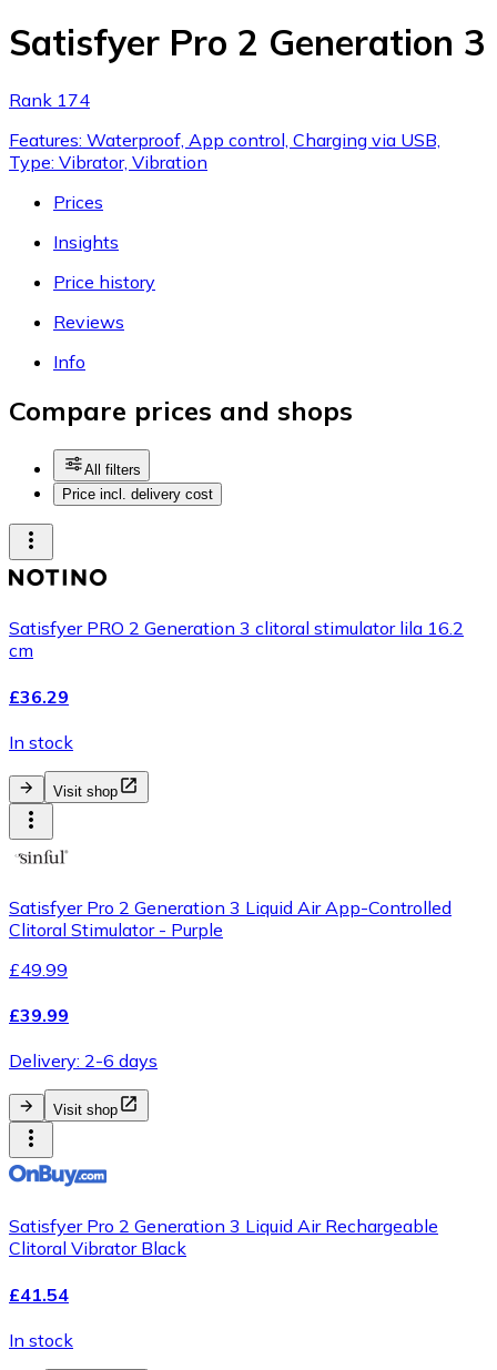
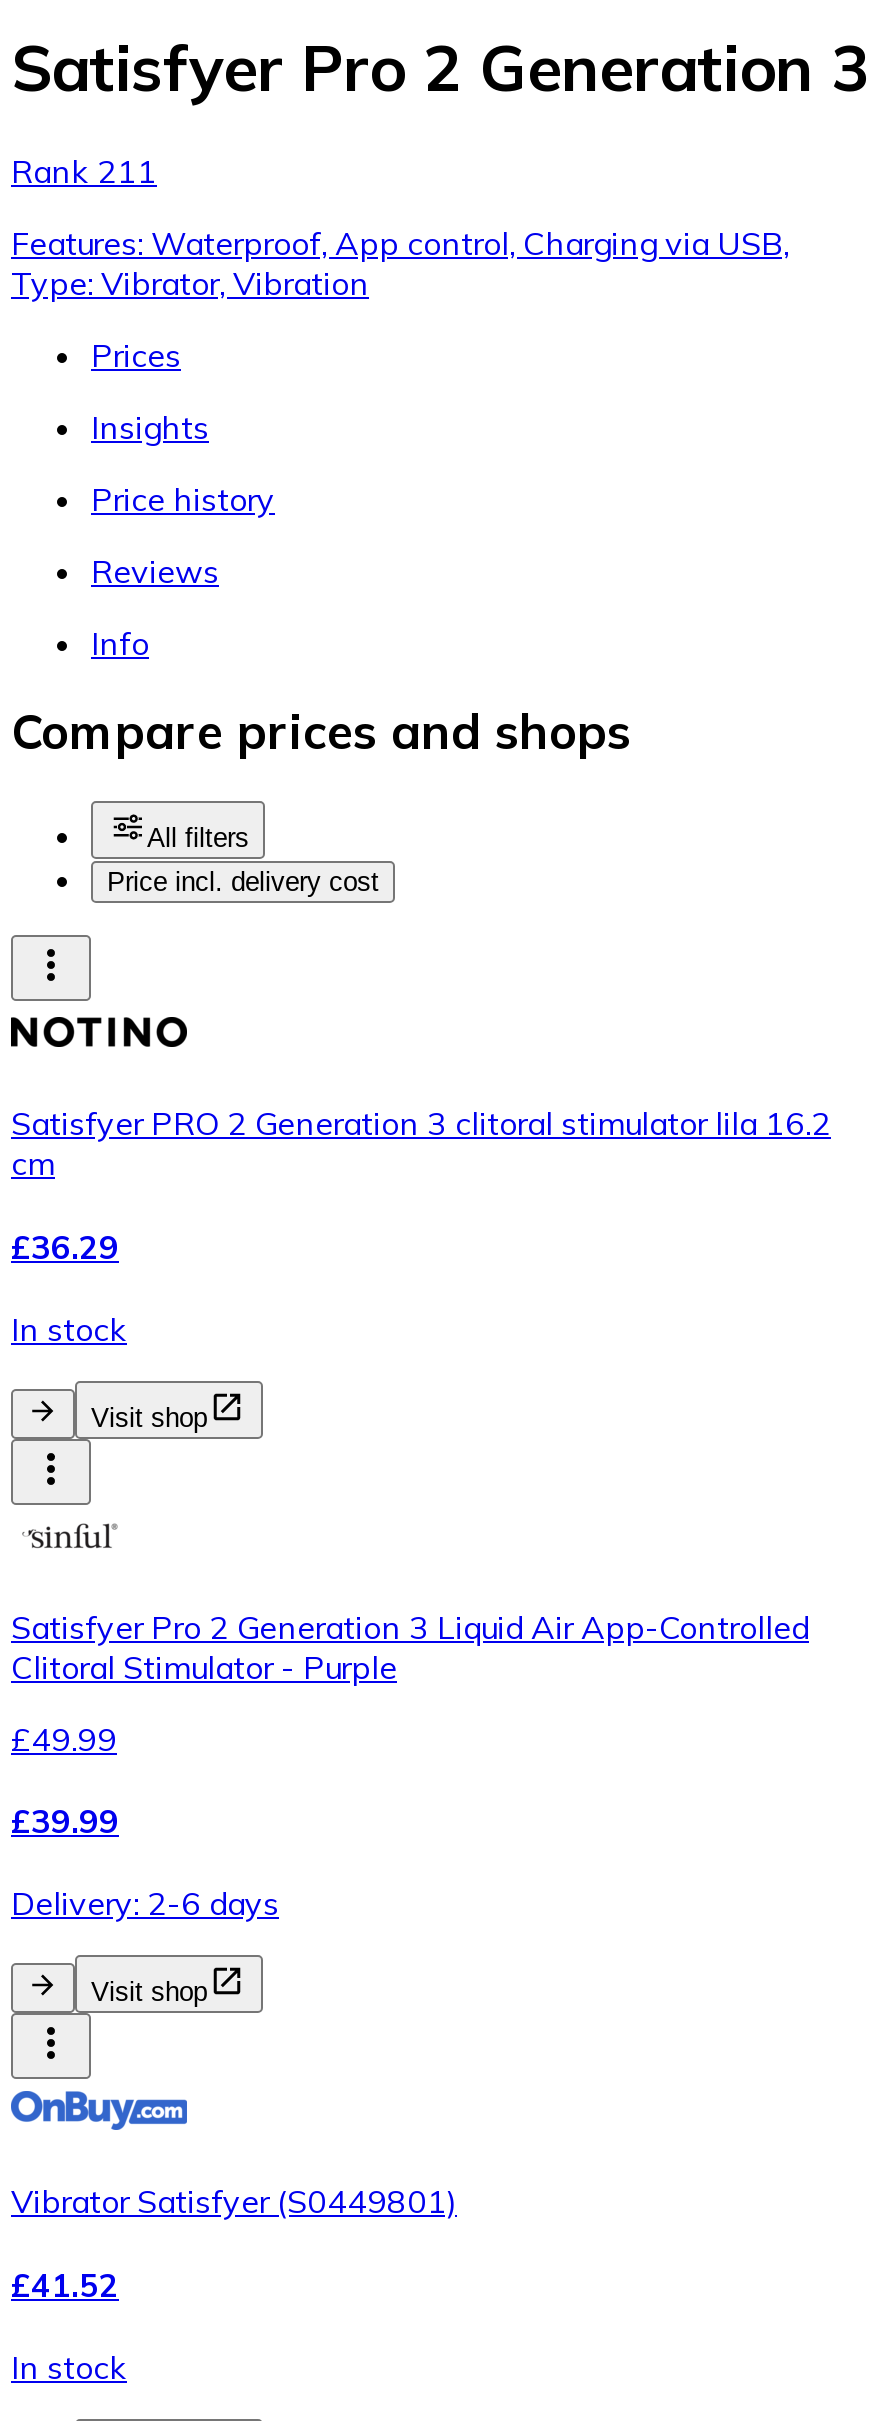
[9,88,90,110] Rank 174 -> [11,150,157,190] Rank 211
[9,1215,438,1260] Satisfyer Pro 2 Generation 3 Liquid Air Rechargeable | Clitoral Vibrator Black -> [11,2182,457,2222] Vibrator Satisfyer (S0449801)
[9,1283,69,1305] £41.54 -> [11,2264,119,2304] £41.52

